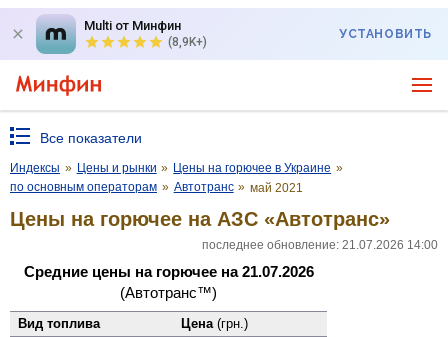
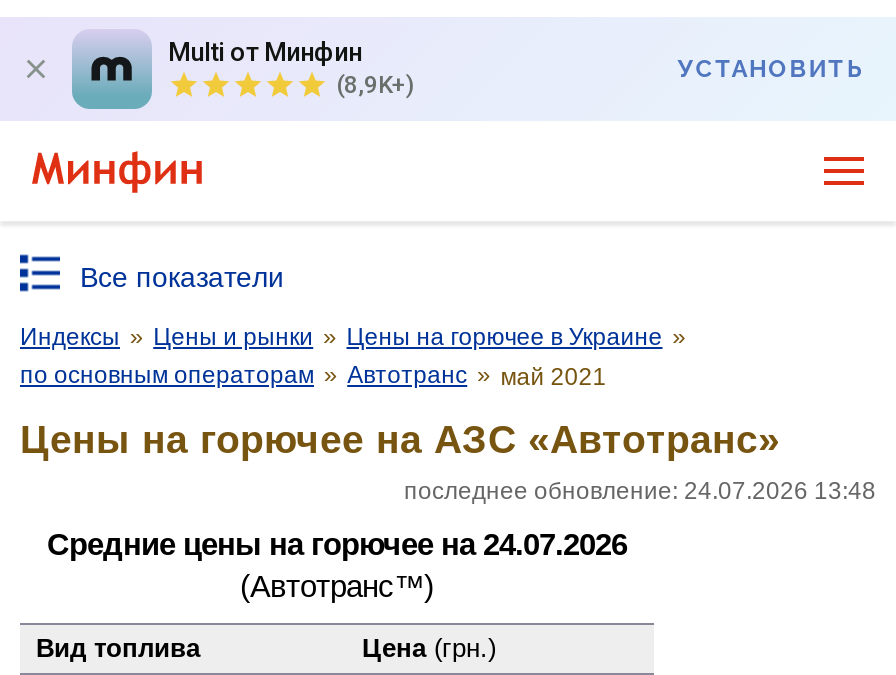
[202,238,438,252] последнее обновление: 21.07.2026 14:00 -> [404,476,876,504] последнее обновление: 24.07.2026 13:48
[23,263,313,280] Средние цены на горючее на 21.07.2026 -> [47,526,627,560] Средние цены на горючее на 24.07.2026

